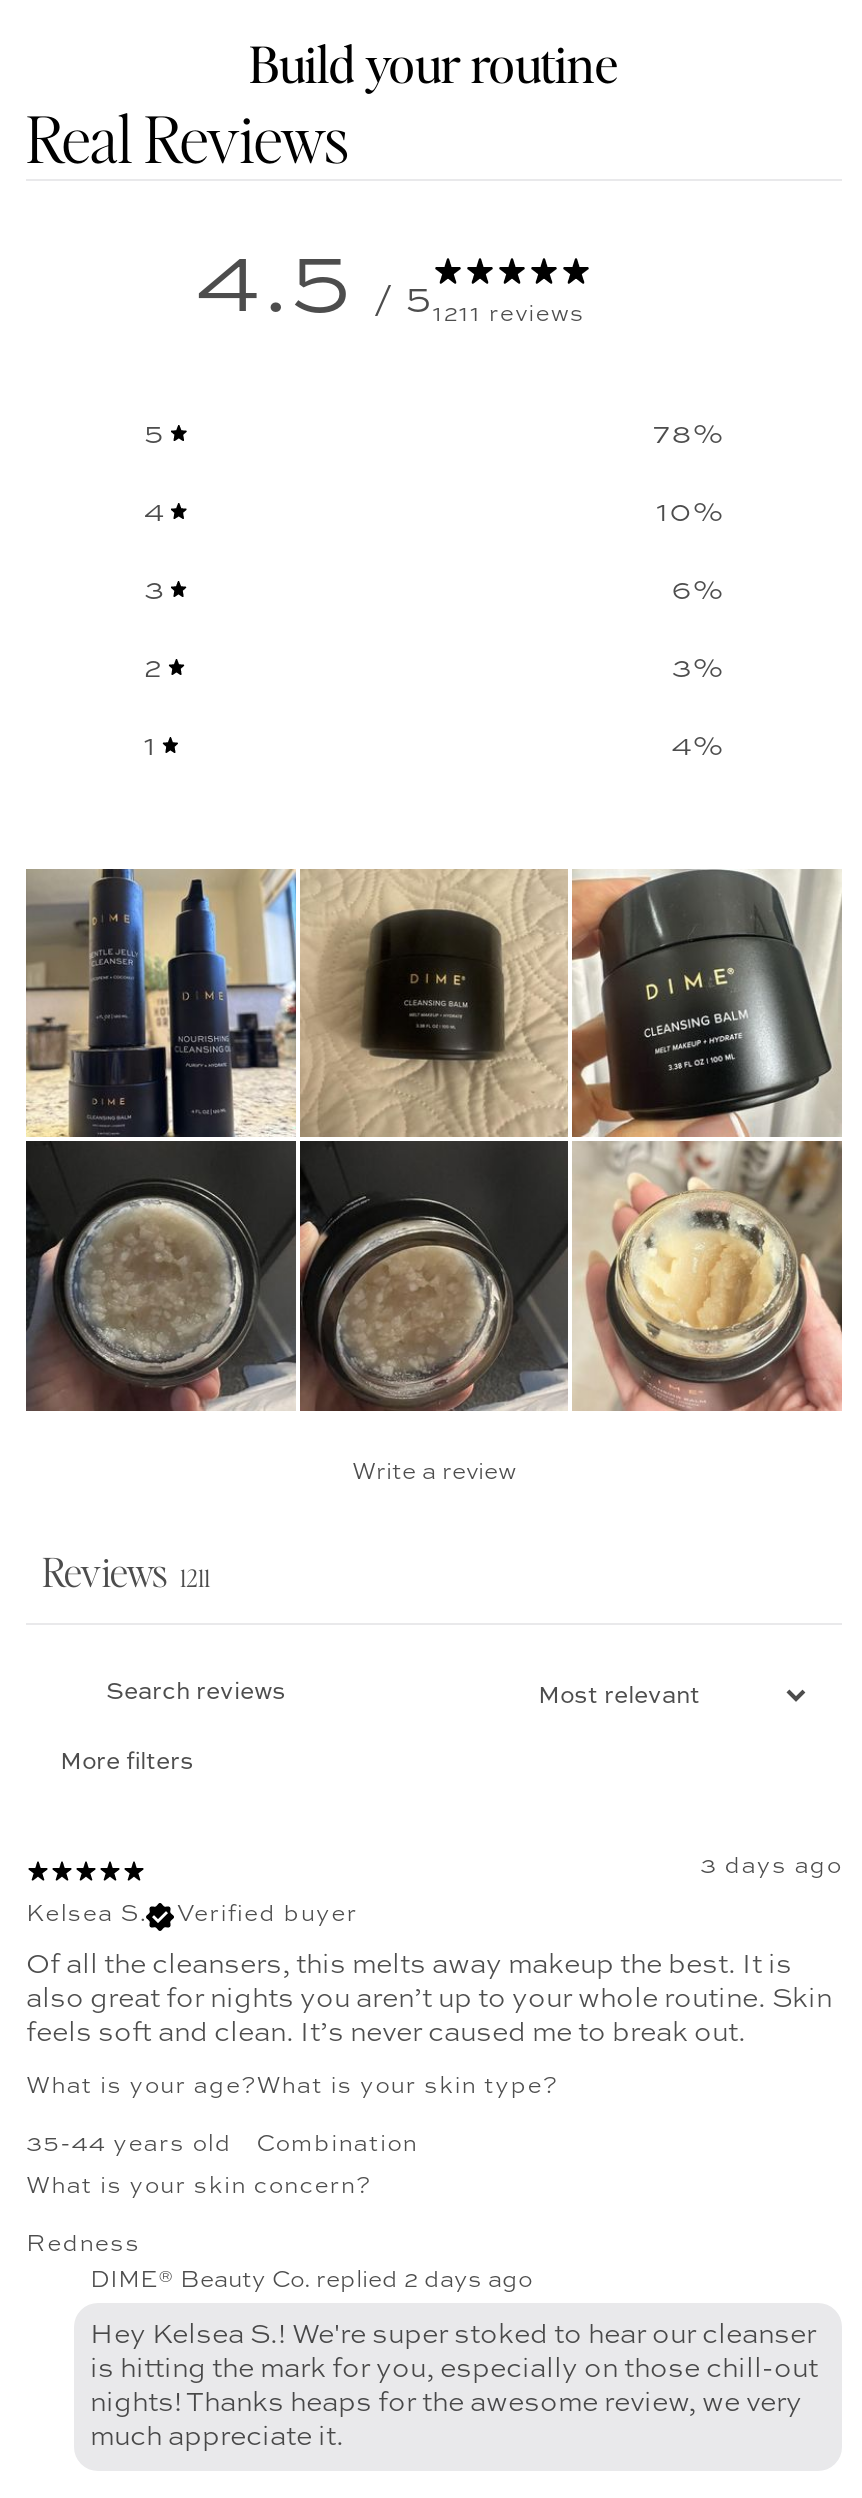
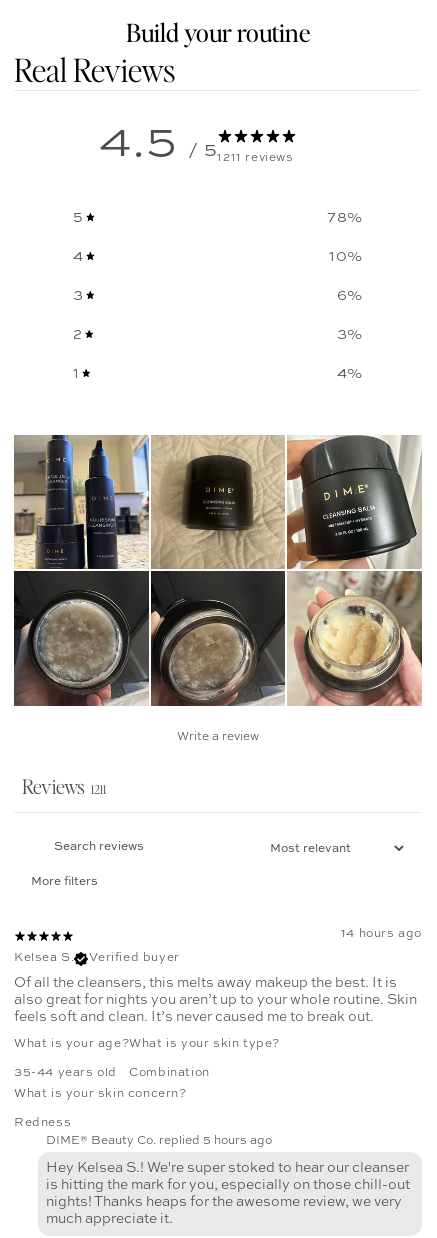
[700,1855,842,1879] 3 days ago -> [341,928,422,940] 14 hours ago
[90,2269,532,2293] DIME® Beauty Co. replied 2 days ago -> [46,1135,272,1147] DIME® Beauty Co. replied 5 hours ago

